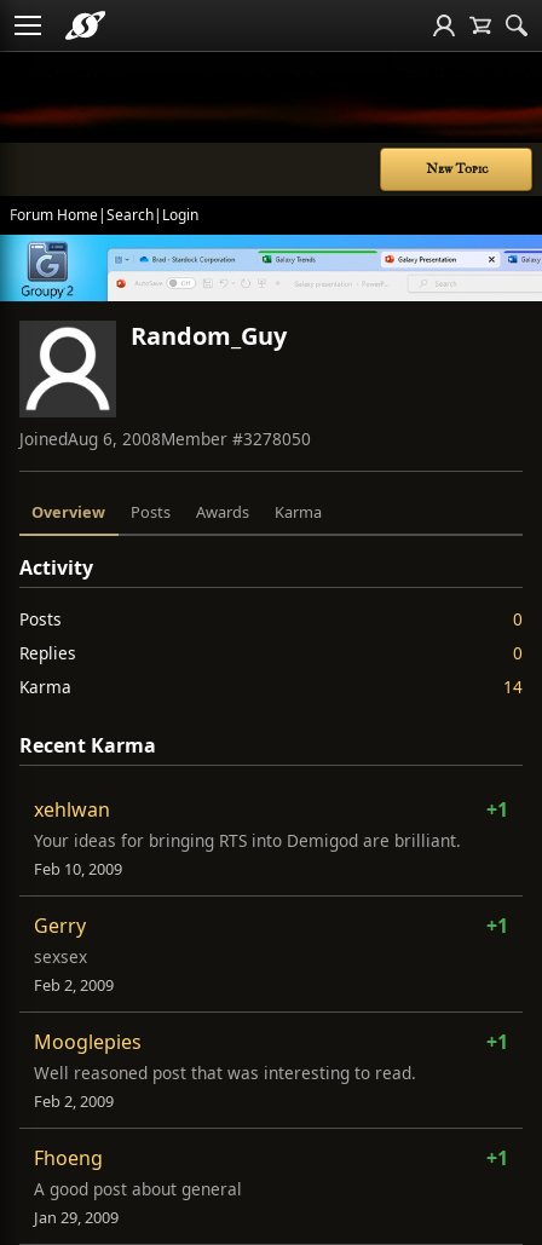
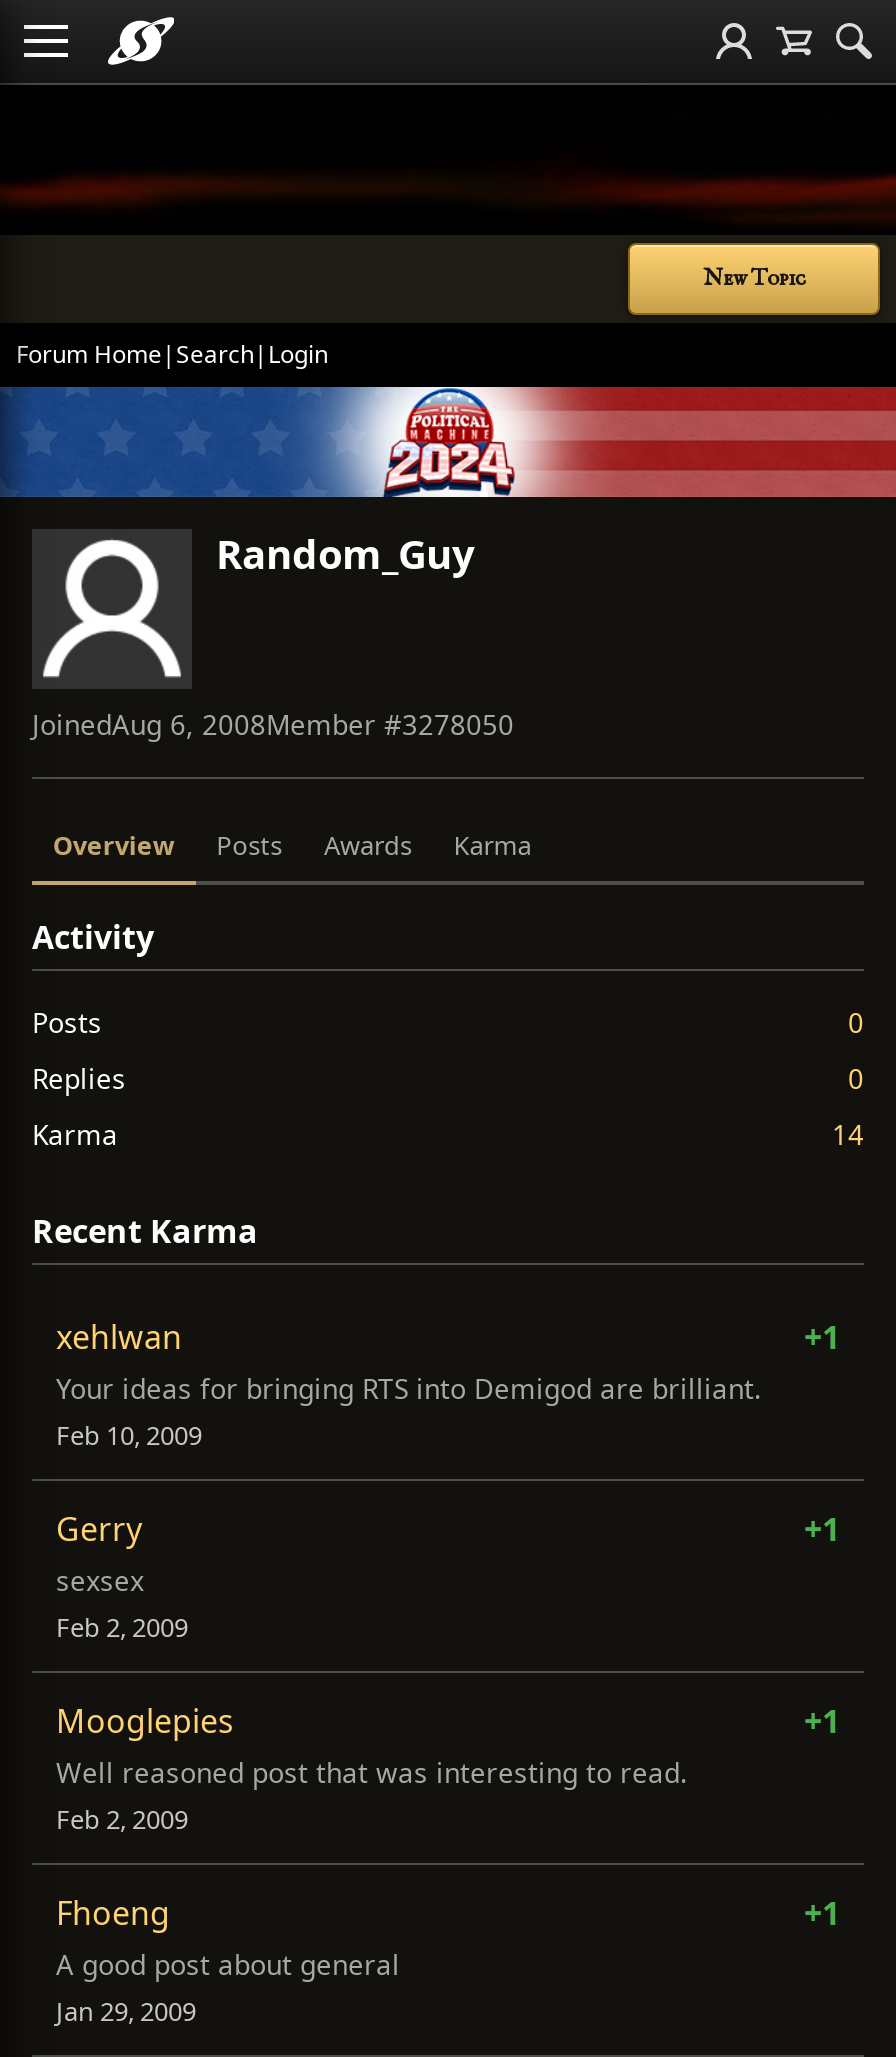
[4,234,538,302] [image] -> [6,385,890,499] [image]

